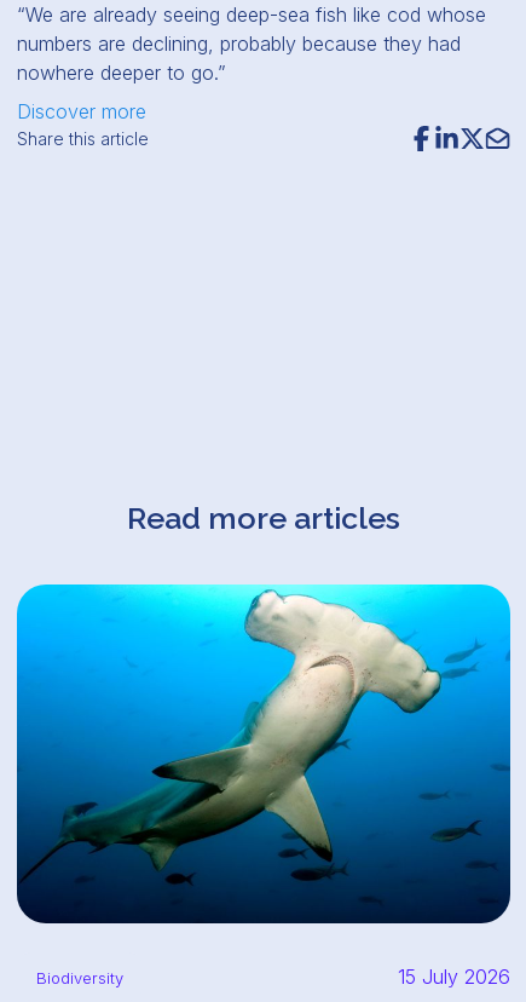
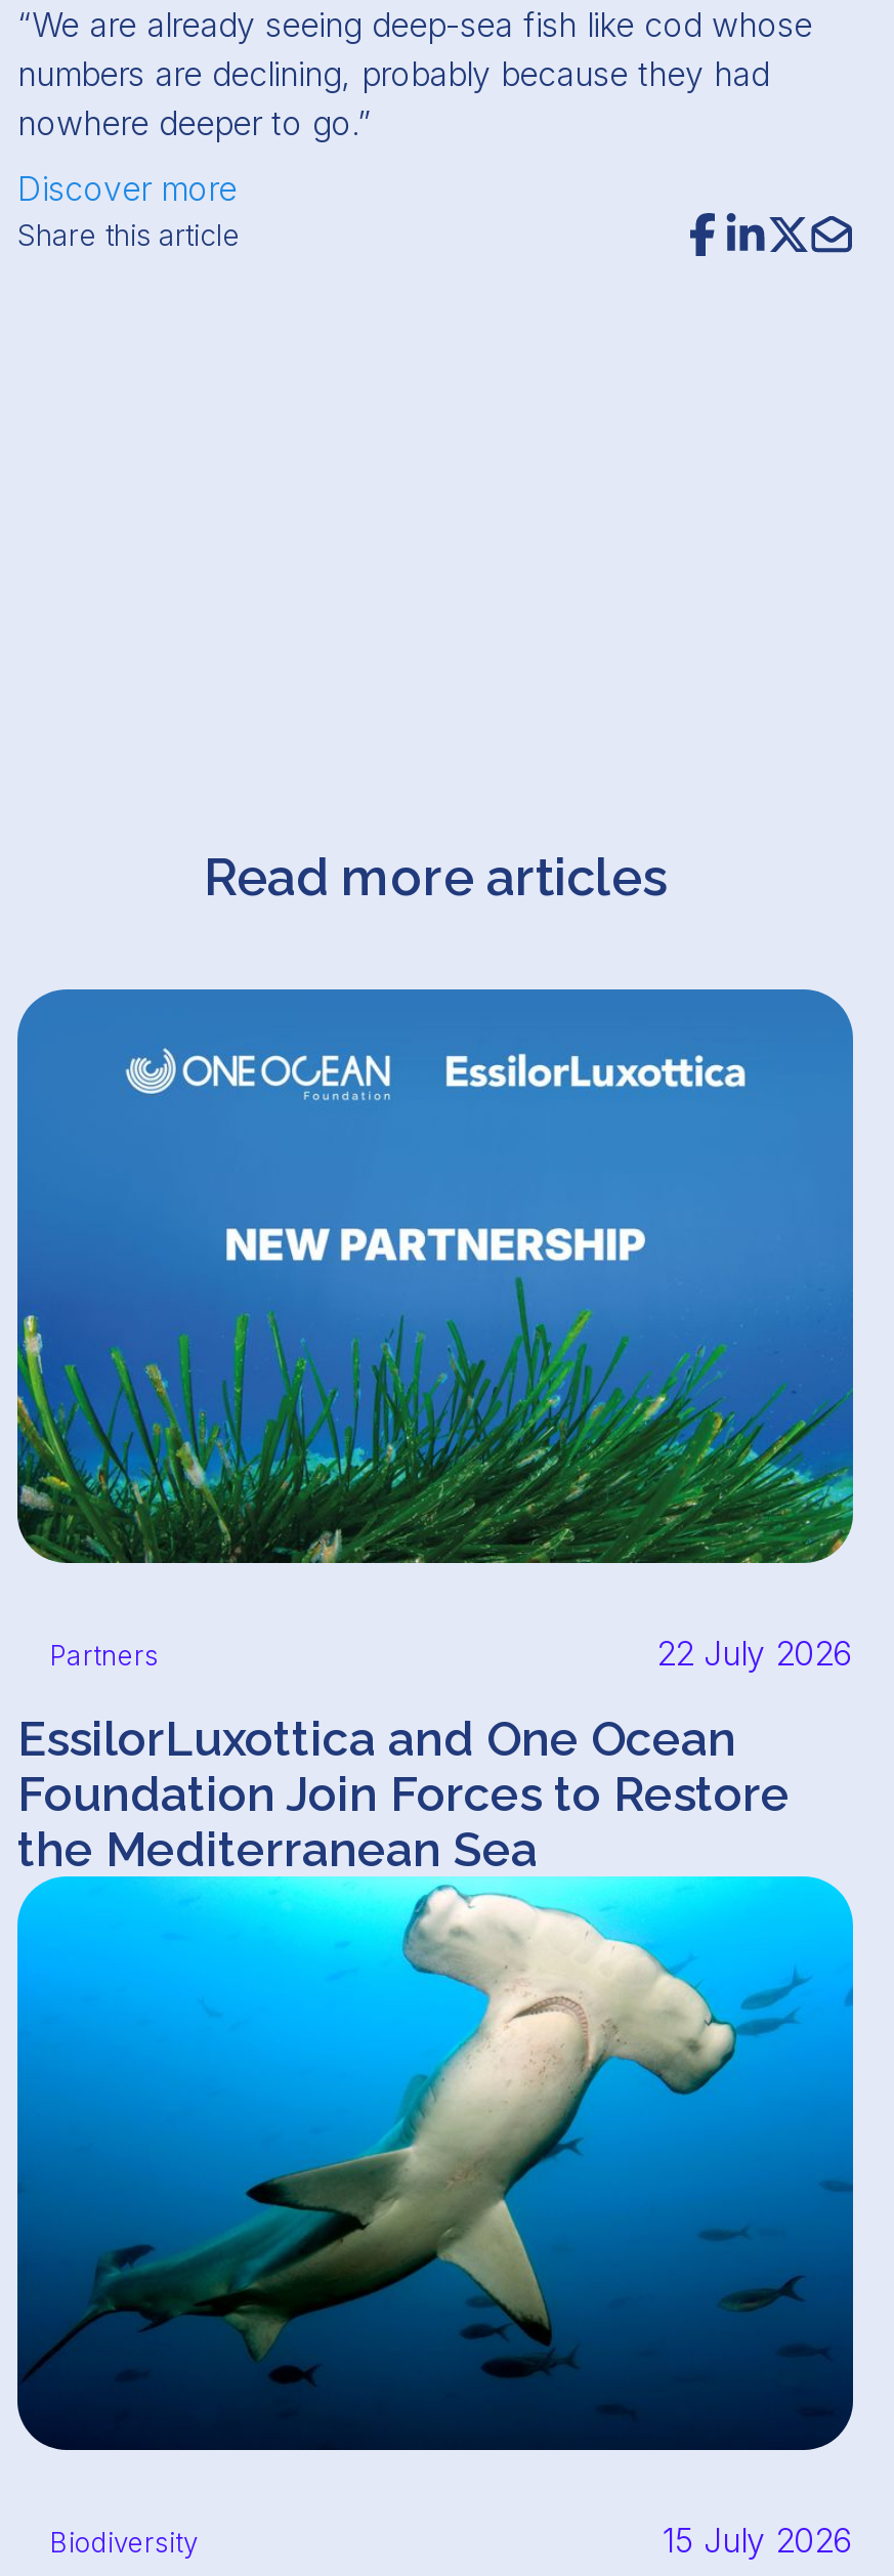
none -> [15,987,855,1876] [image] | Partners | 22 July 2026 | EssilorLuxottica and One Ocean | Foundation Join Forces to Restore | the Mediterranean Sea

